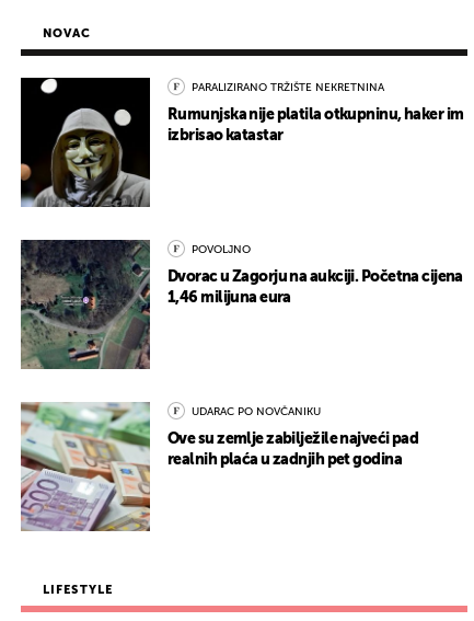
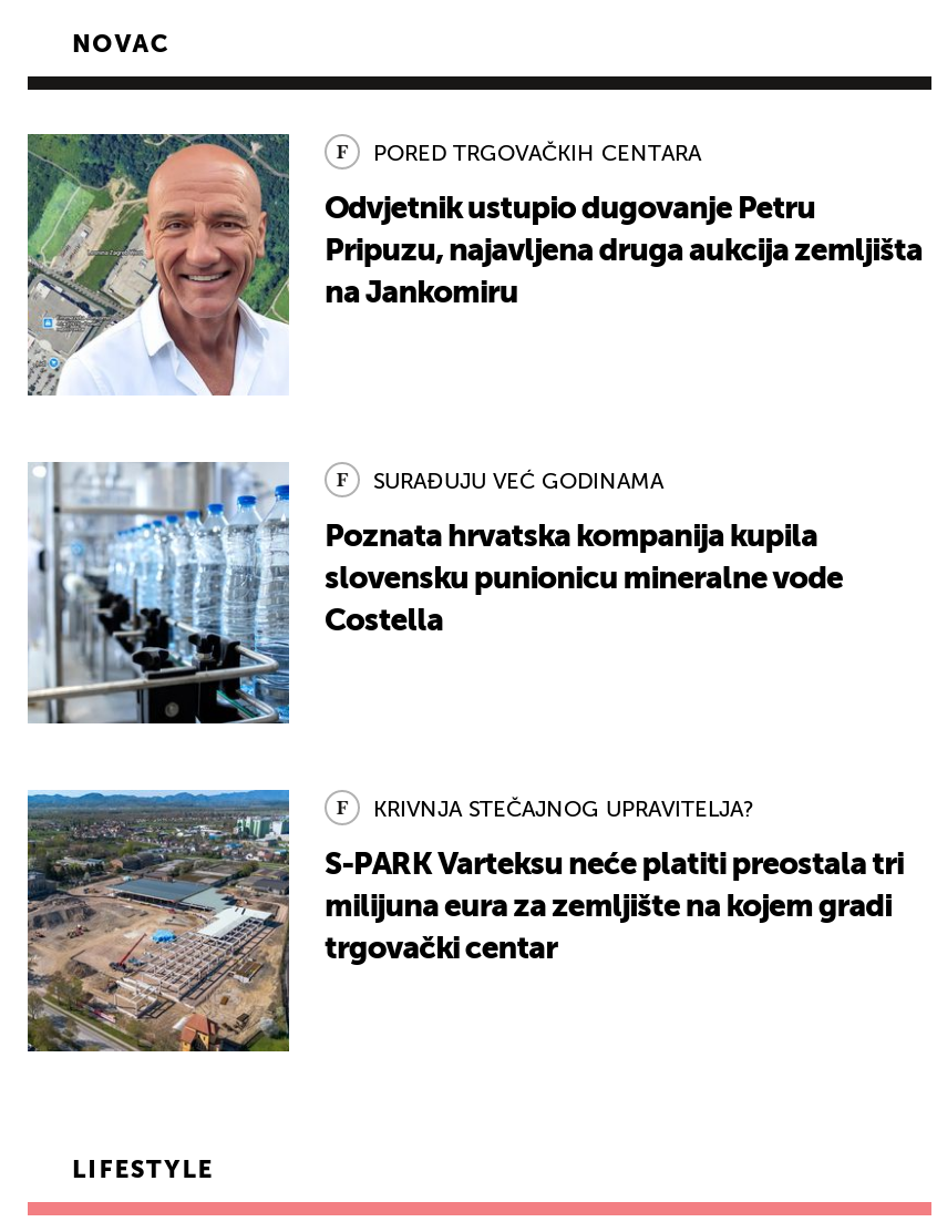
[20,77,464,208] [image] | Rumunjska nije platila otkupninu, haker im | izbrisao katastar -> [25,132,922,398] [image] | Odvjetnik ustupio dugovanje Petru | Pripuzu, najavljena druga aukcija zemljišta | na Jankomiru
[192,82,384,93] PARALIZIRANO TRŽIŠTE NEKRETNINA -> [373,143,701,166] PORED TRGOVAČKIH CENTARA
[20,239,463,370] [image] | Dvorac u Zagorju na aukciji. Početna cijena | 1,46 milijuna eura -> [28,460,843,726] [image] | Poznata hrvatska kompanija kupila | slovensku punionicu mineralne vode | Costella
[192,244,251,255] POVOLJNO -> [373,471,663,493] SURAĐUJU VEĆ GODINAMA
[21,402,418,532] [image] | Ove su zemlje zabilježile najveći pad | realnih plaća u zadnjih pet godina -> [25,788,904,1054] [image] | S-PARK Varteksu neće platiti preostala tri | milijuna eura za zemljište na kojem gradi | trgovački centar
[192,407,321,418] UDARAC PO NOVČANIKU -> [373,799,754,821] KRIVNJA STEČAJNOG UPRAVITELJA?

